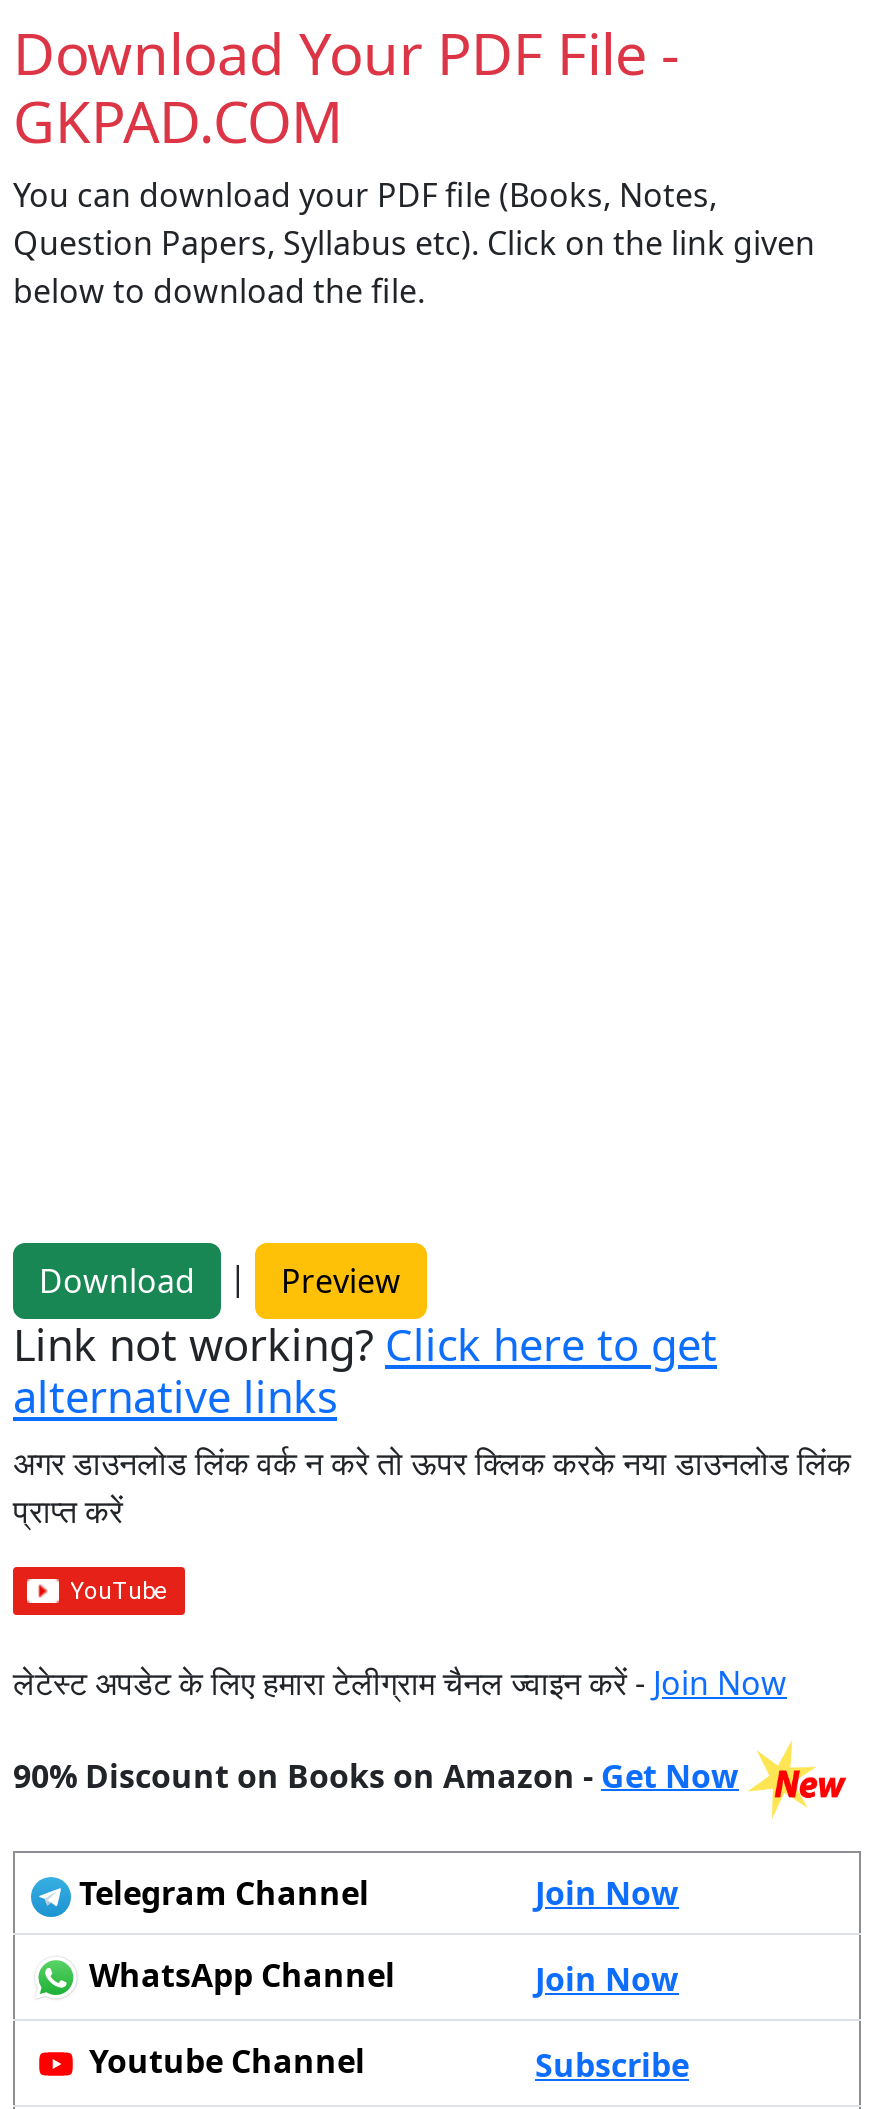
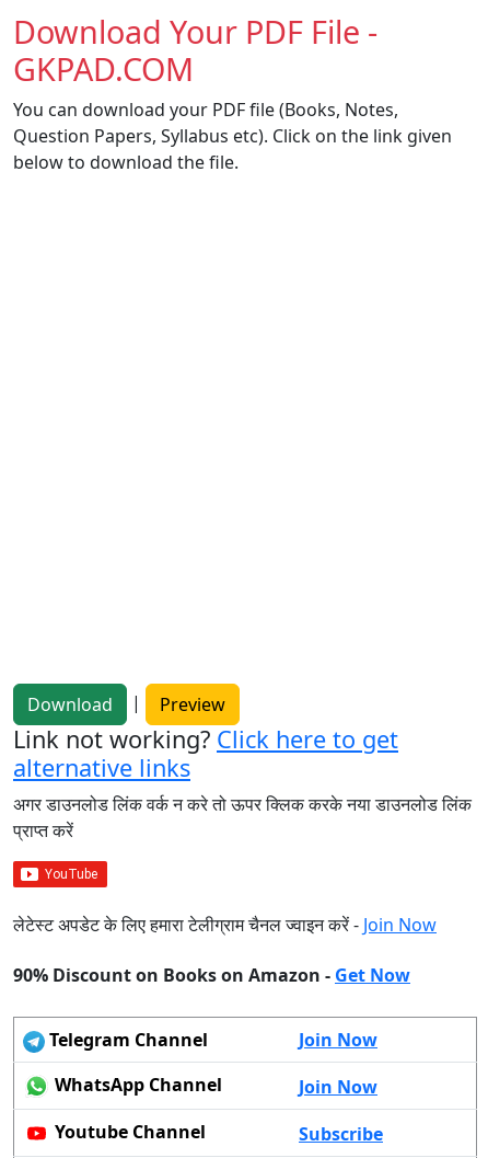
[749,1741,847,1817] [image] -> none

